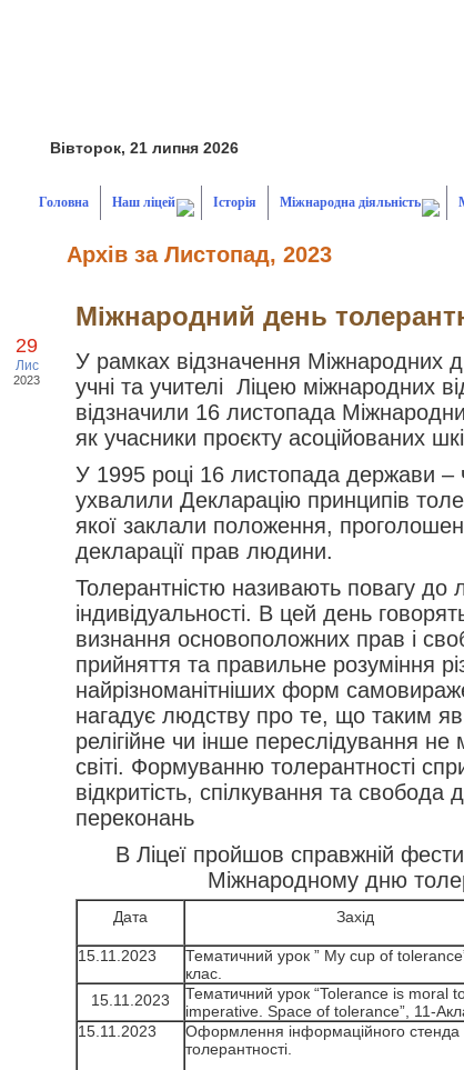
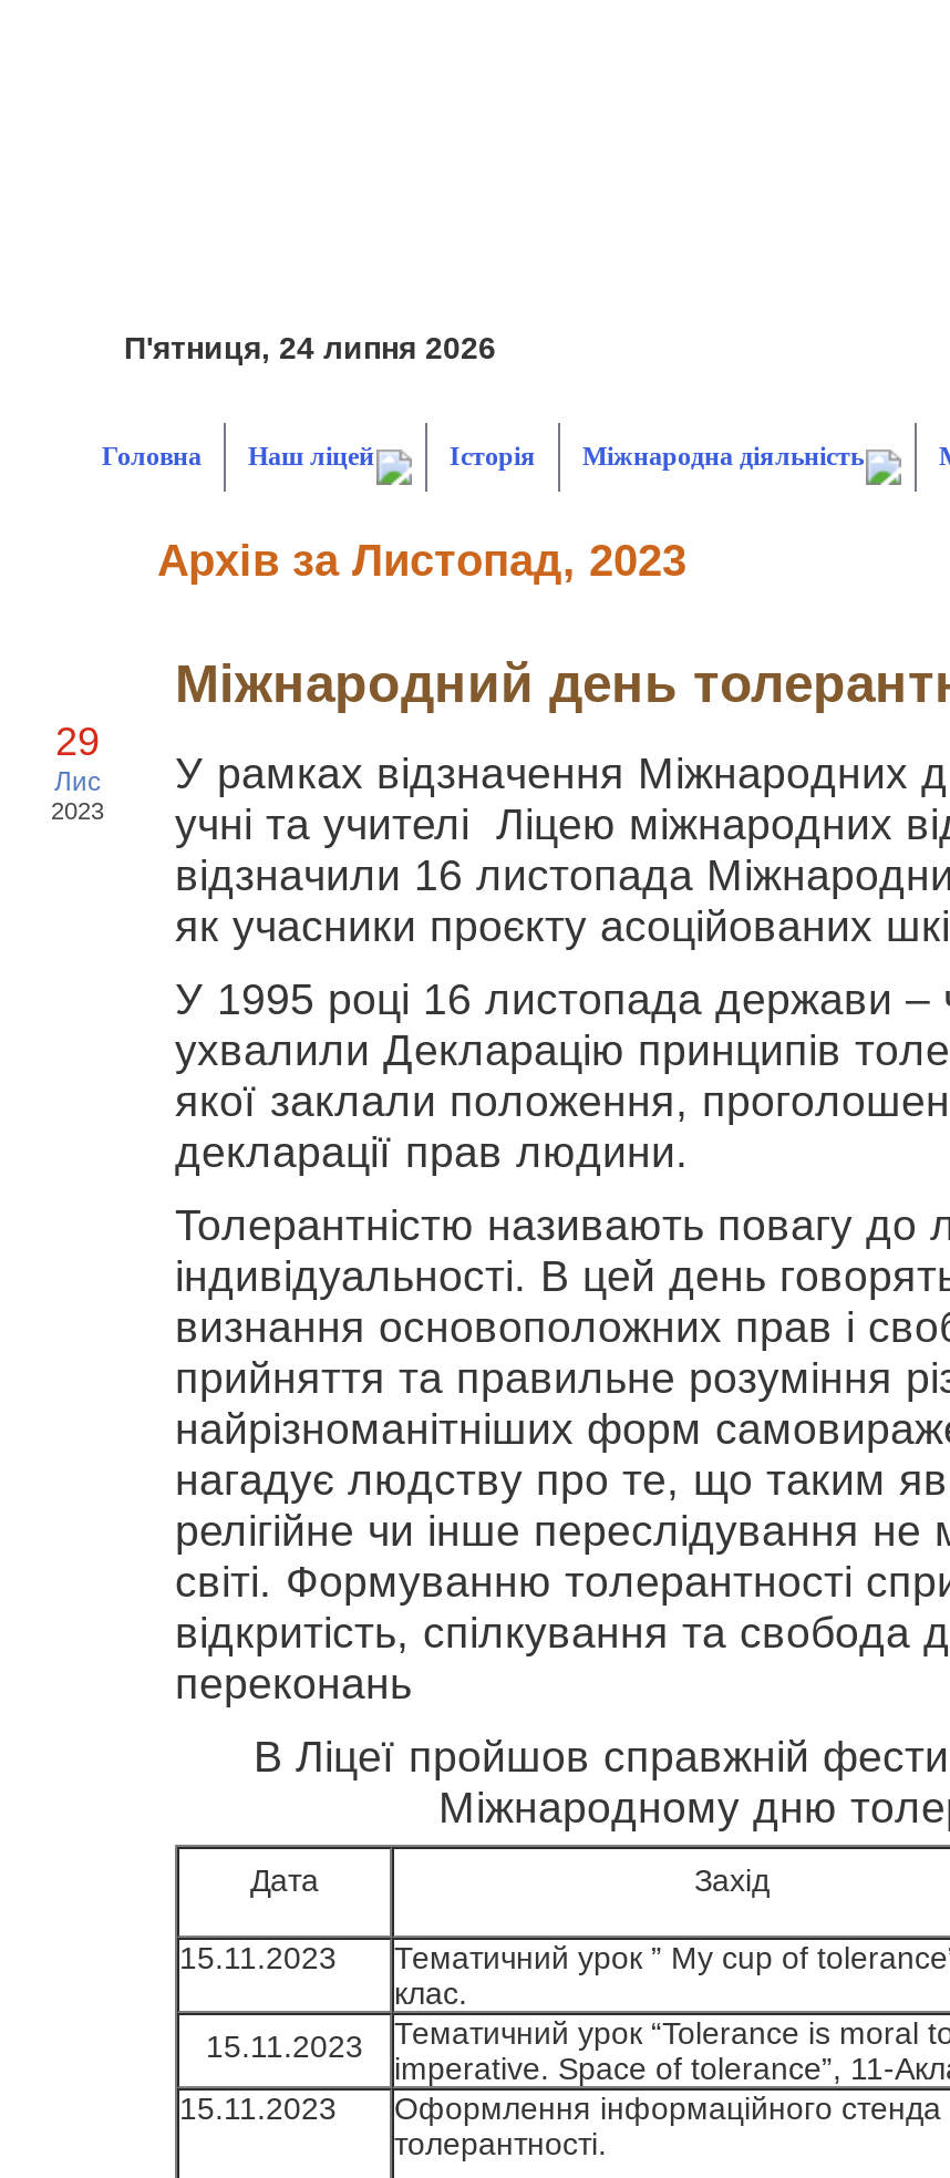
[50,139,239,157] Вівторок, 21 липня 2026 -> [124,330,496,365] П'ятниця, 24 липня 2026

